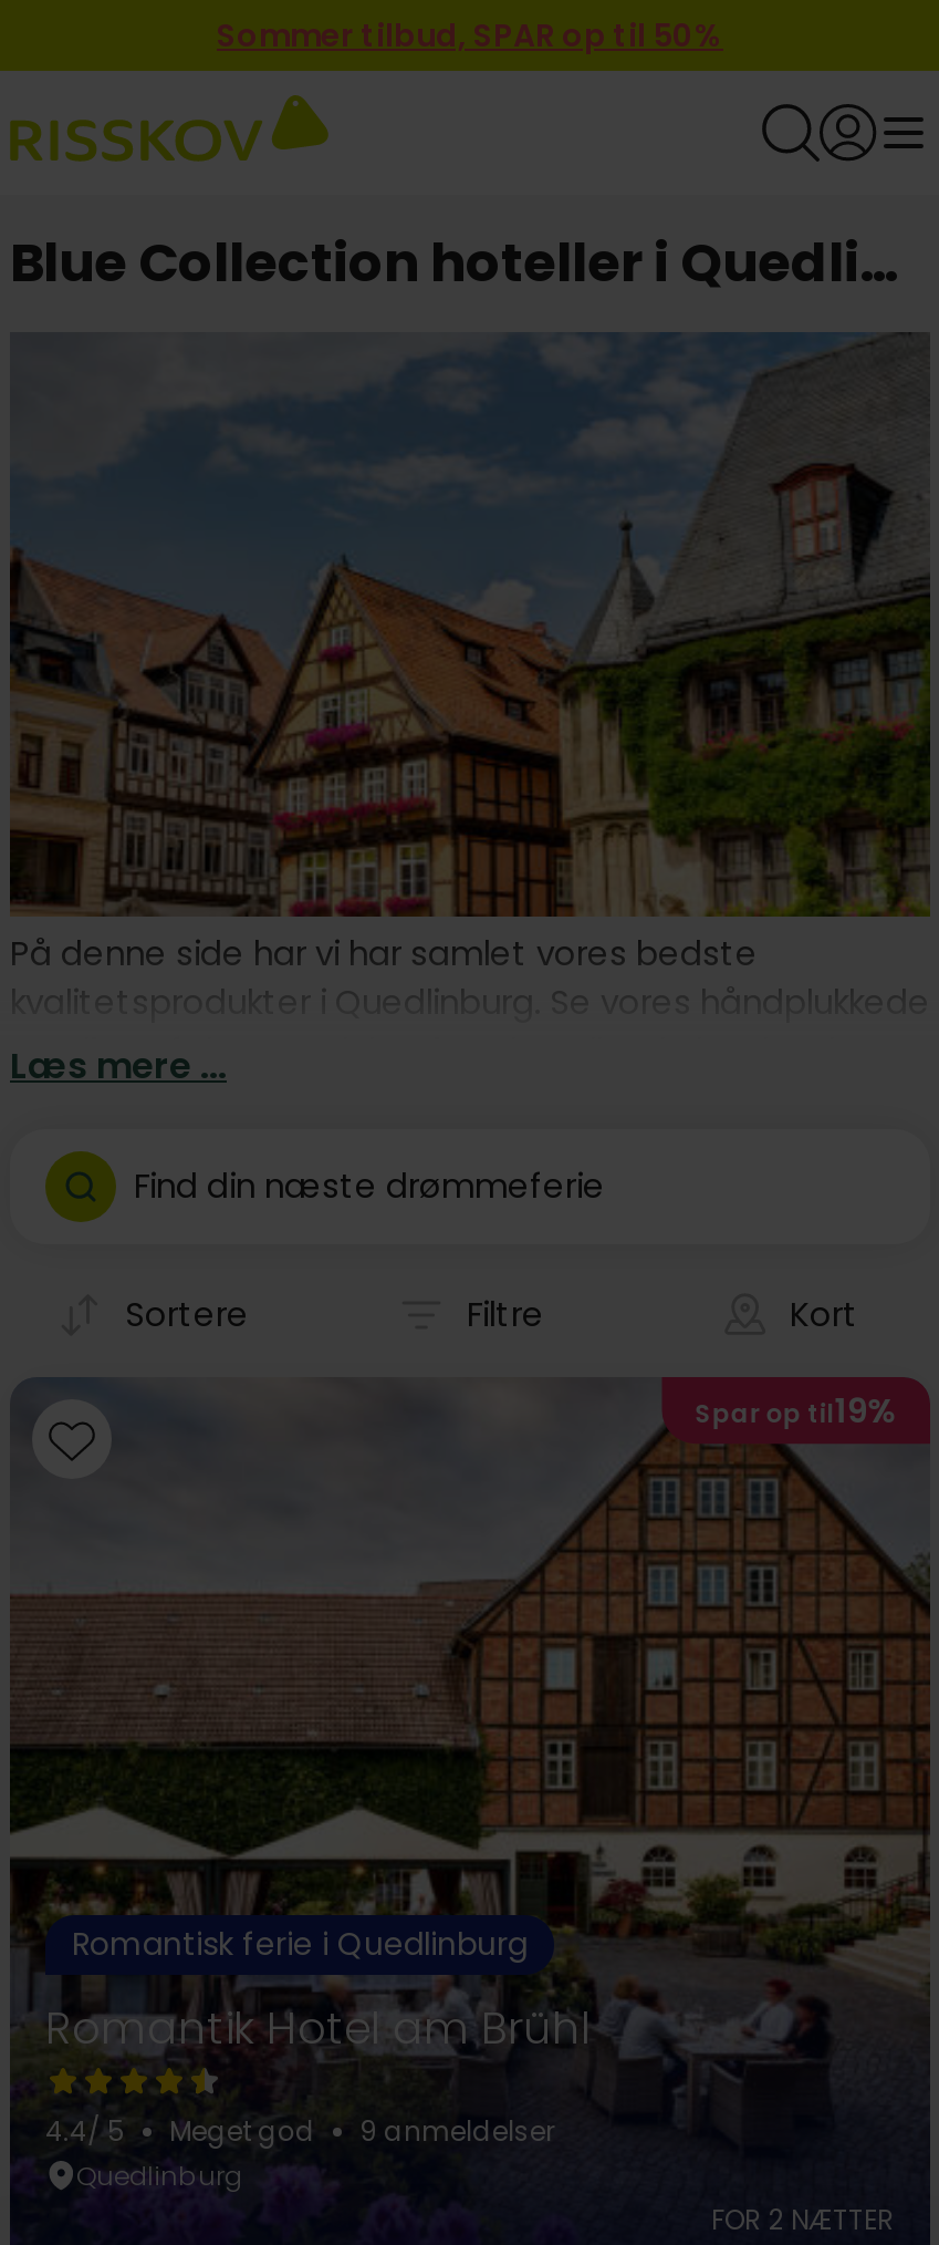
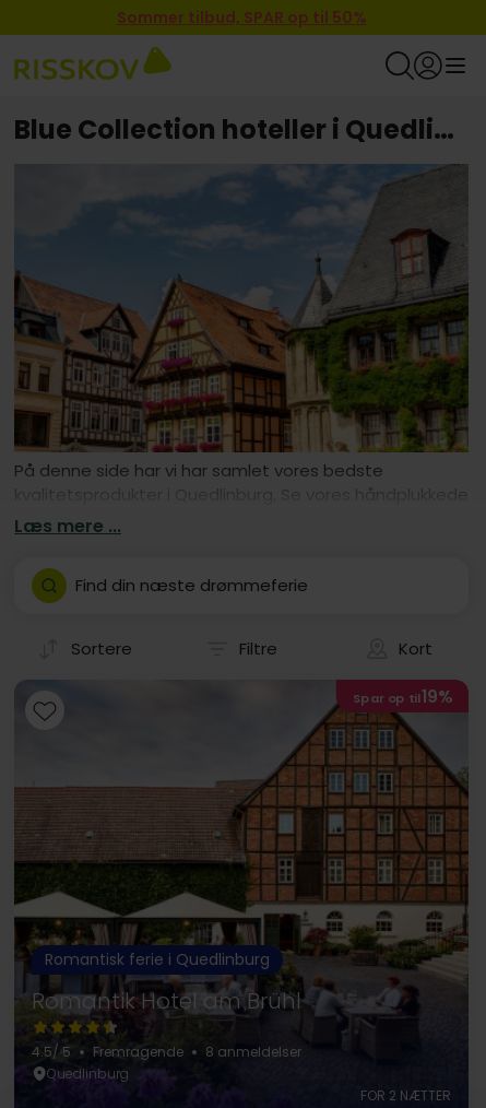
[45,2112,554,2150] 4.4/ 5 | Meget god | 9 anmeldelser -> [32,1042,301,1061] 4.5/ 5 | Fremragende | 8 anmeldelser

